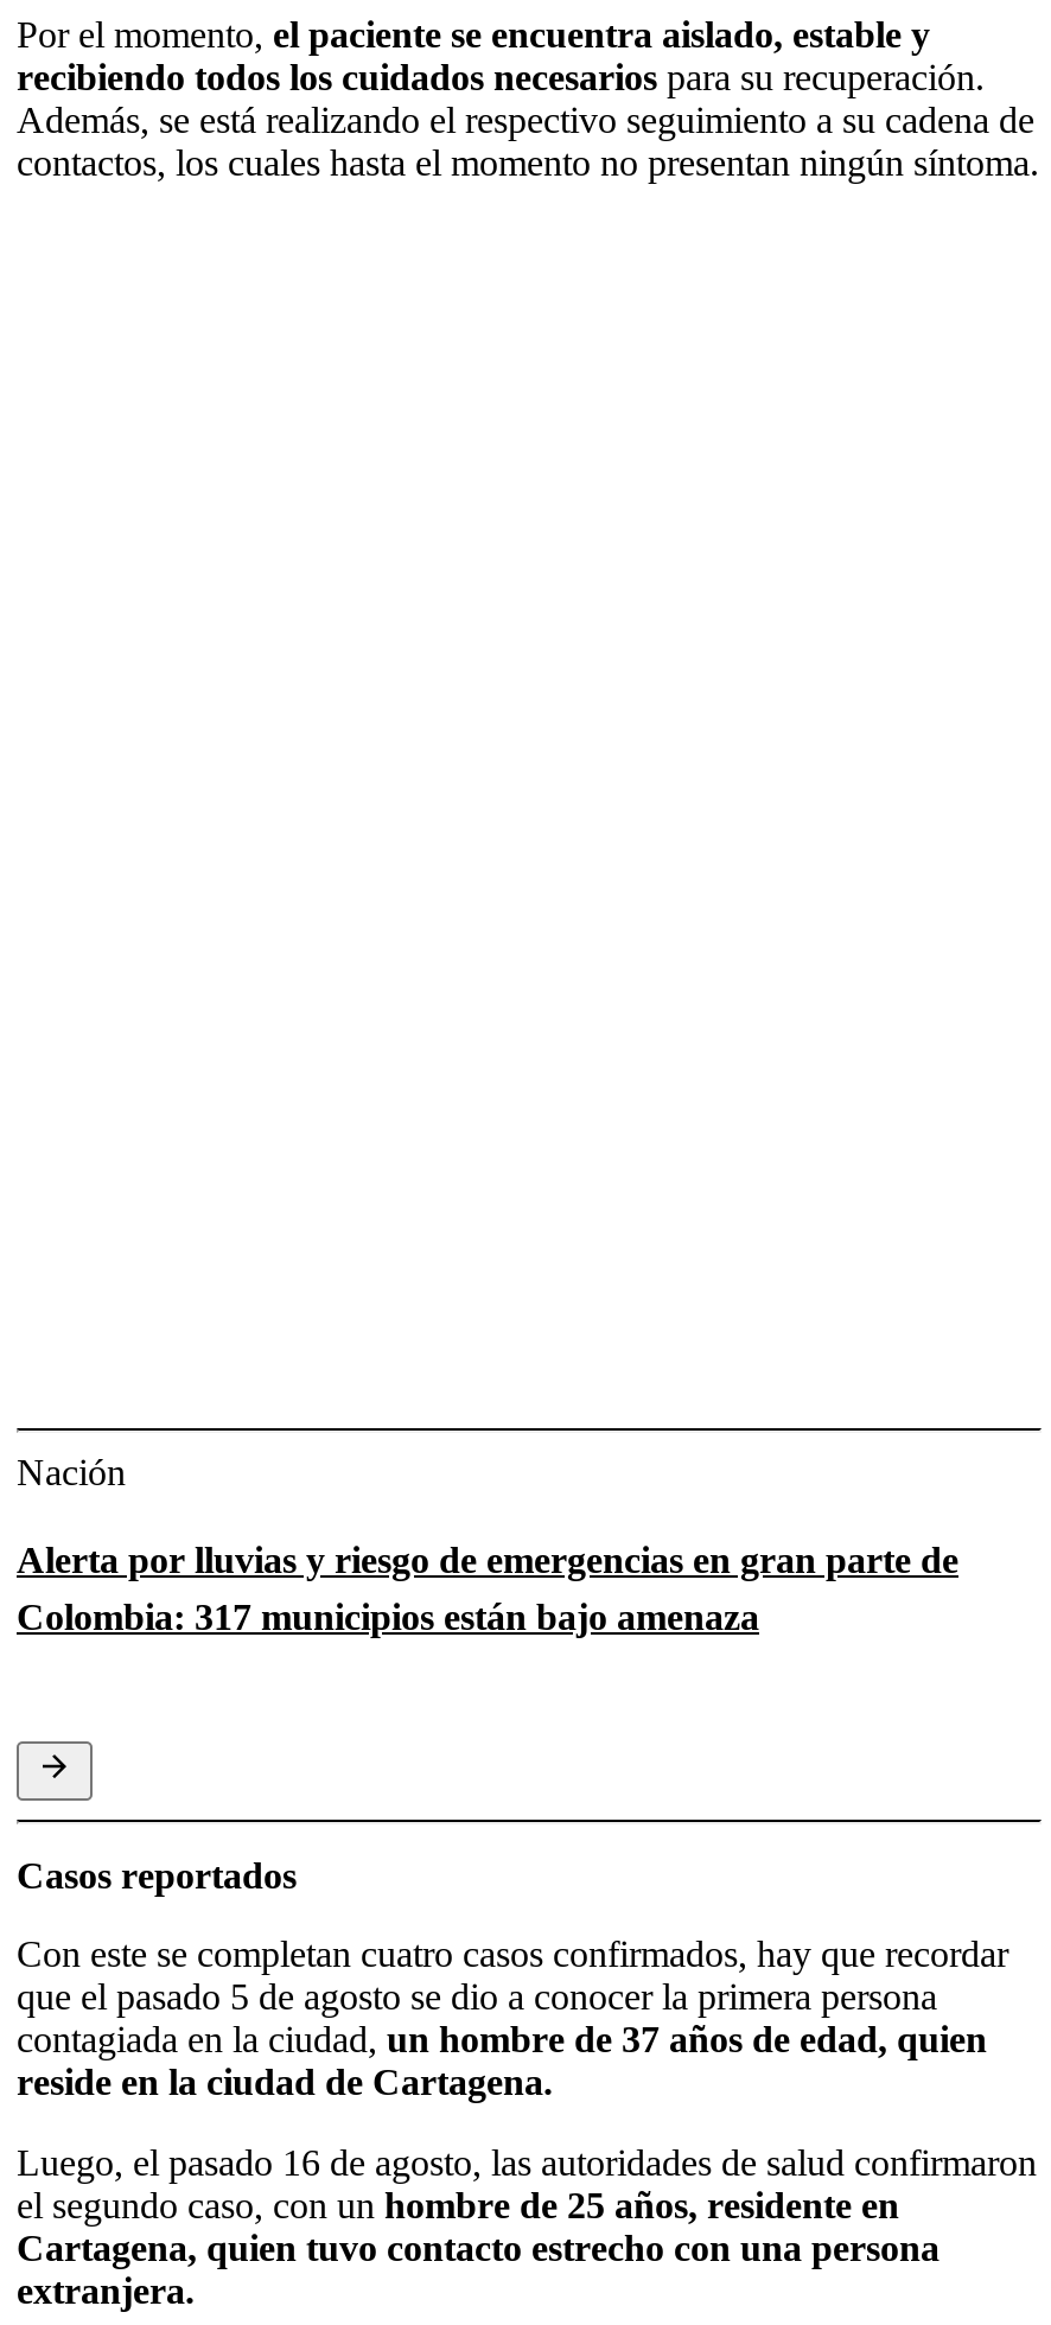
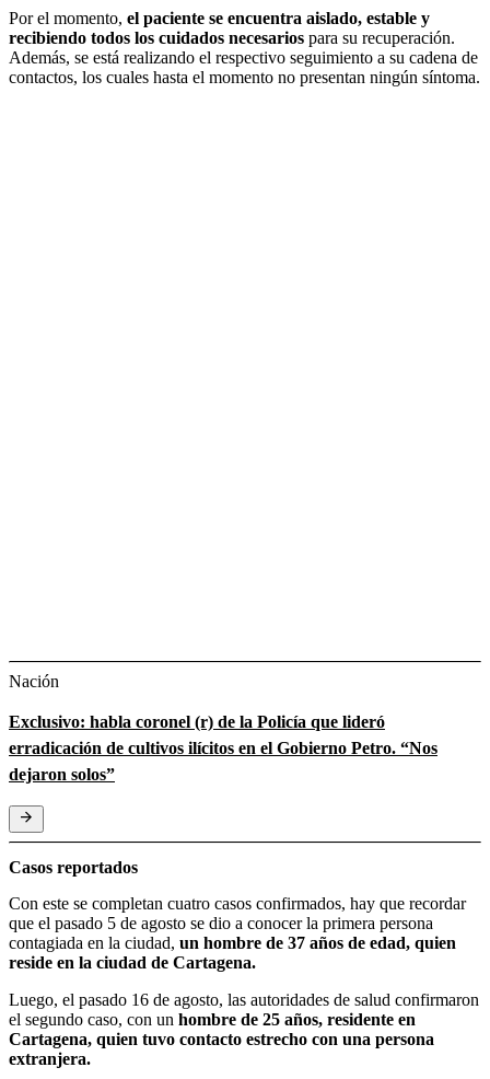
[17,1539,958,1636] Alerta por lluvias y riesgo de emergencias en gran parte de | Colombia: 317 municipios están bajo amenaza -> [9,712,437,783] Exclusivo: habla coronel (r) de la Policía que lideró | erradicación de cultivos ilícitos en el Gobierno Petro. “Nos | dejaron solos”

